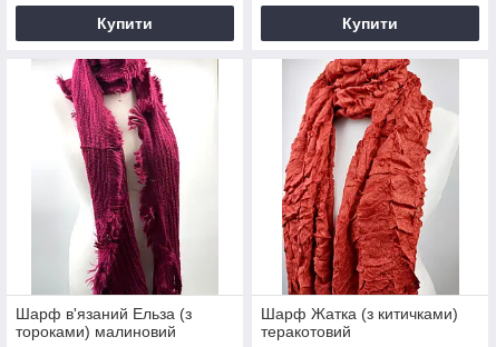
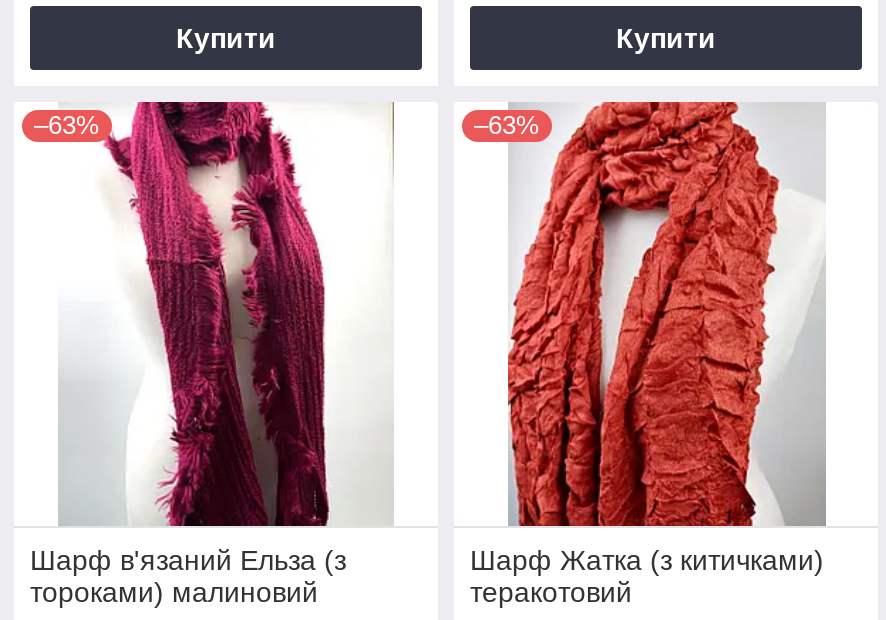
none -> [34,110,100,140] –63%
none -> [474,110,540,140] –63%

